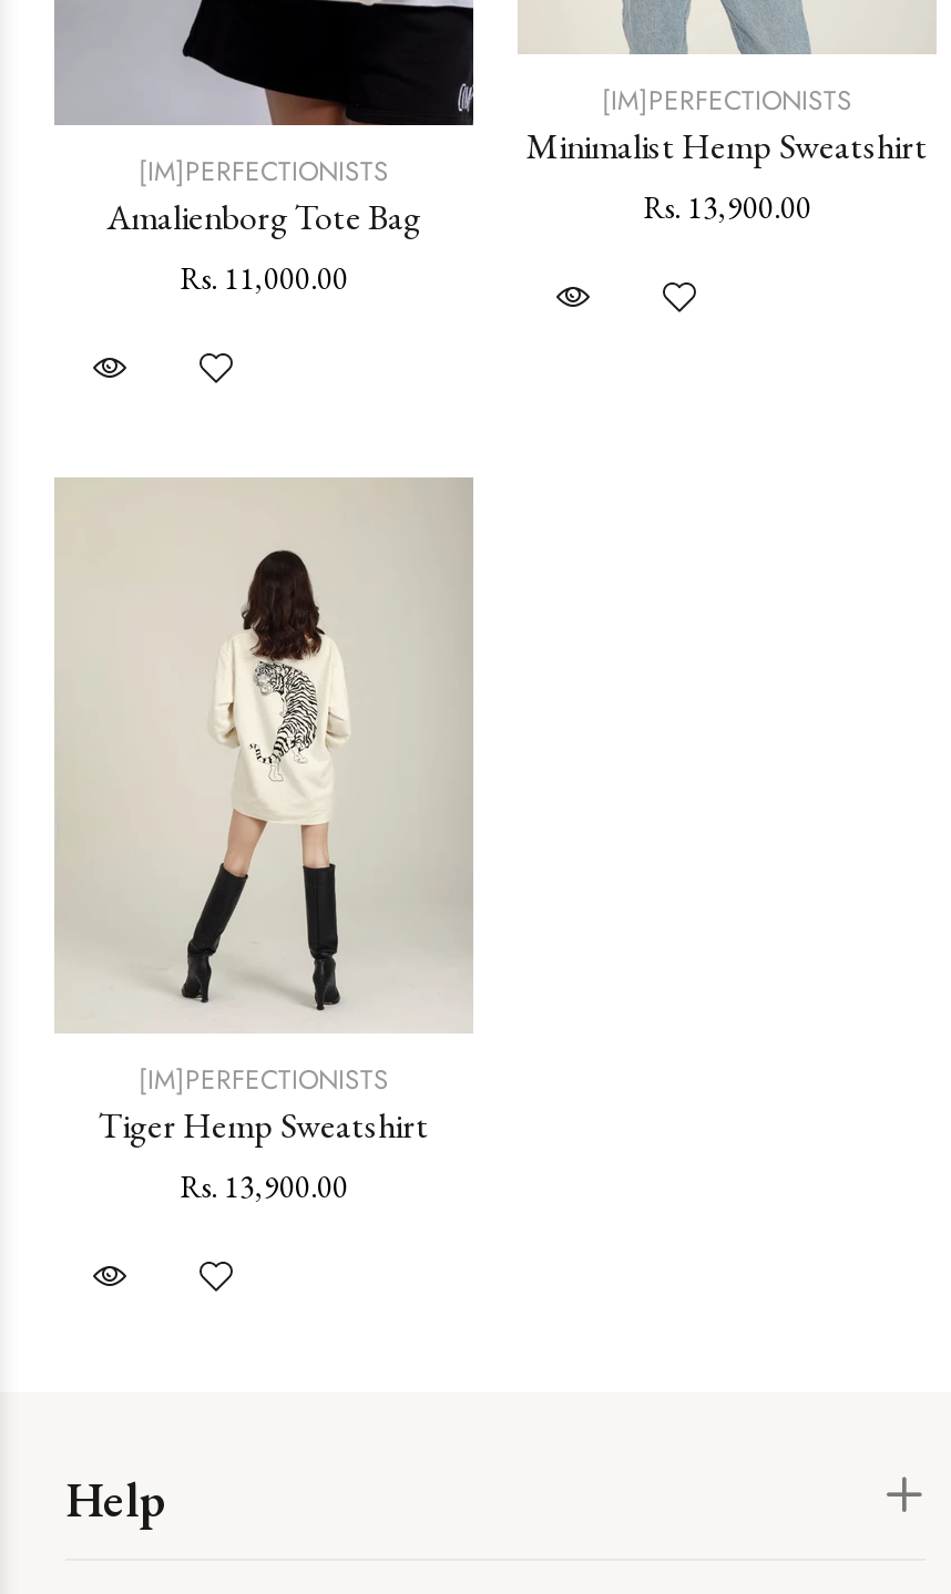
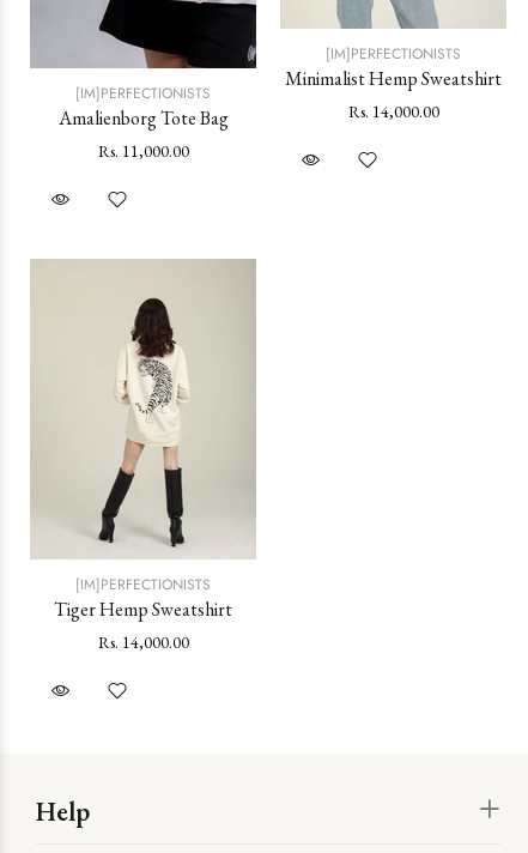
[643,186,811,226] Rs. 13,900.00 -> [348,101,439,122] Rs. 14,000.00
[180,1166,348,1206] Rs. 13,900.00 -> [98,631,189,653] Rs. 14,000.00

